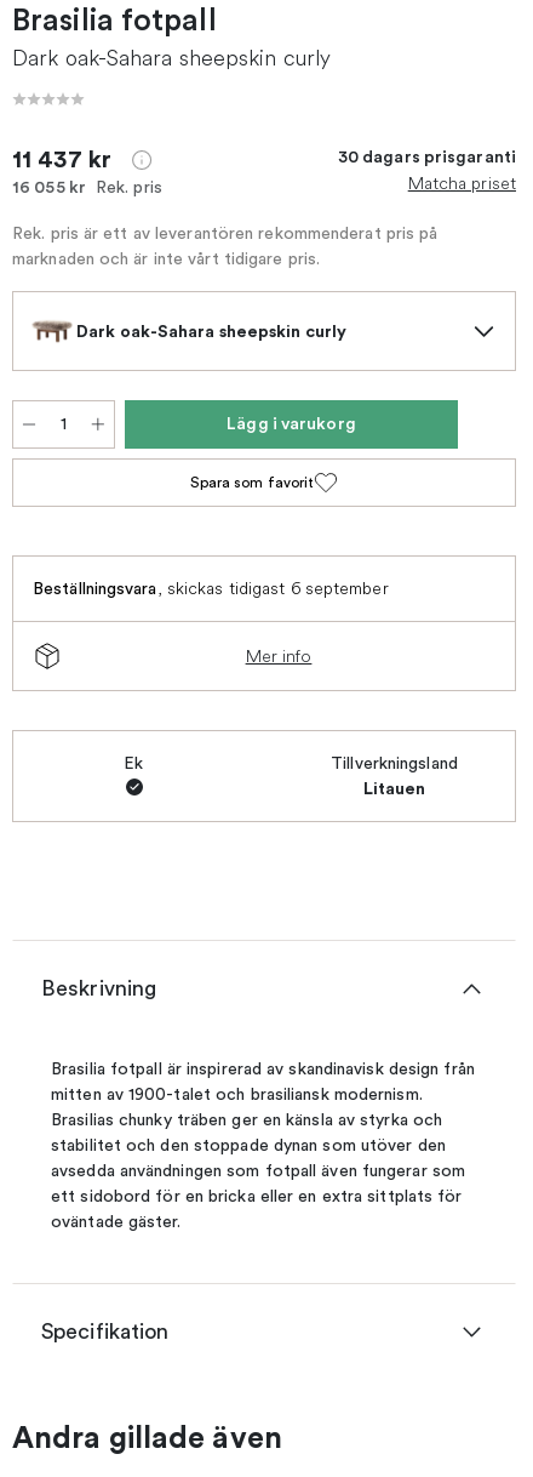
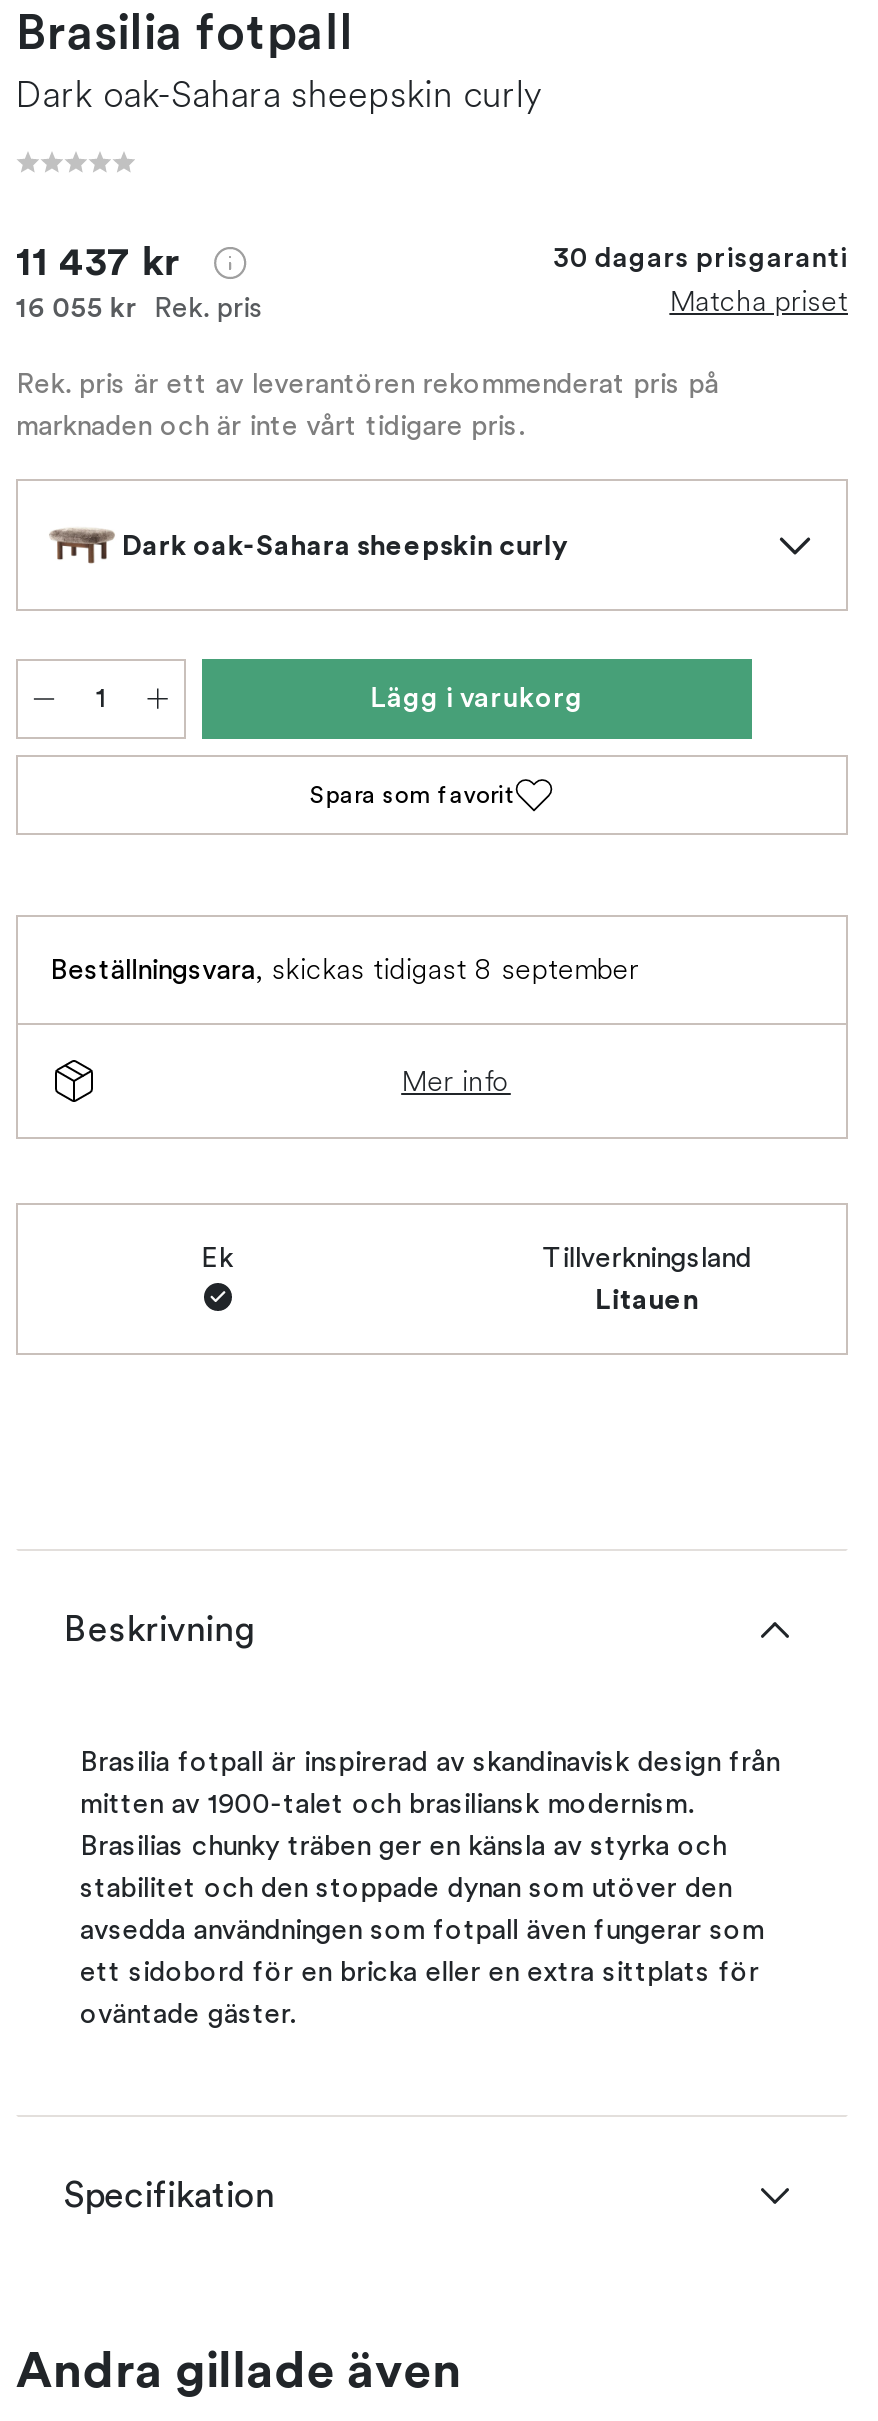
[33,577,388,599] Beställningsvara, skickas tidigast 6 september -> [50,951,639,987] Beställningsvara, skickas tidigast 8 september

